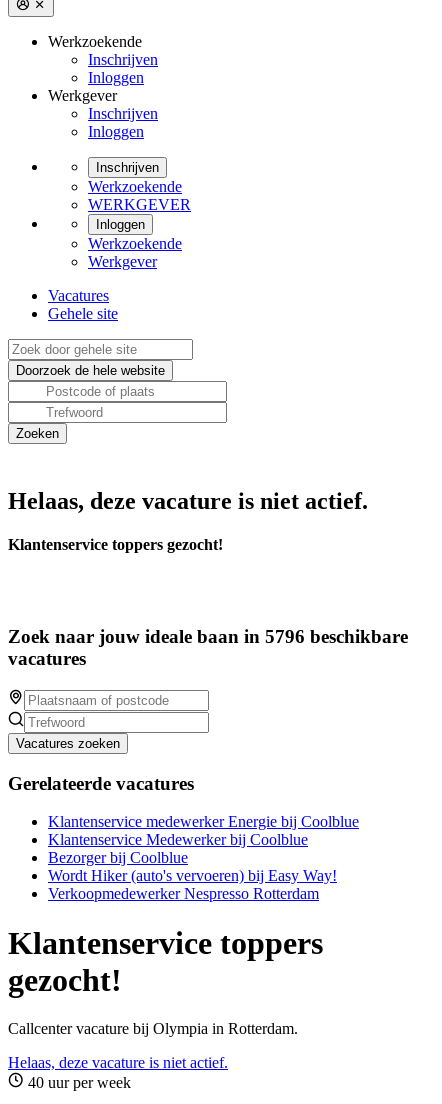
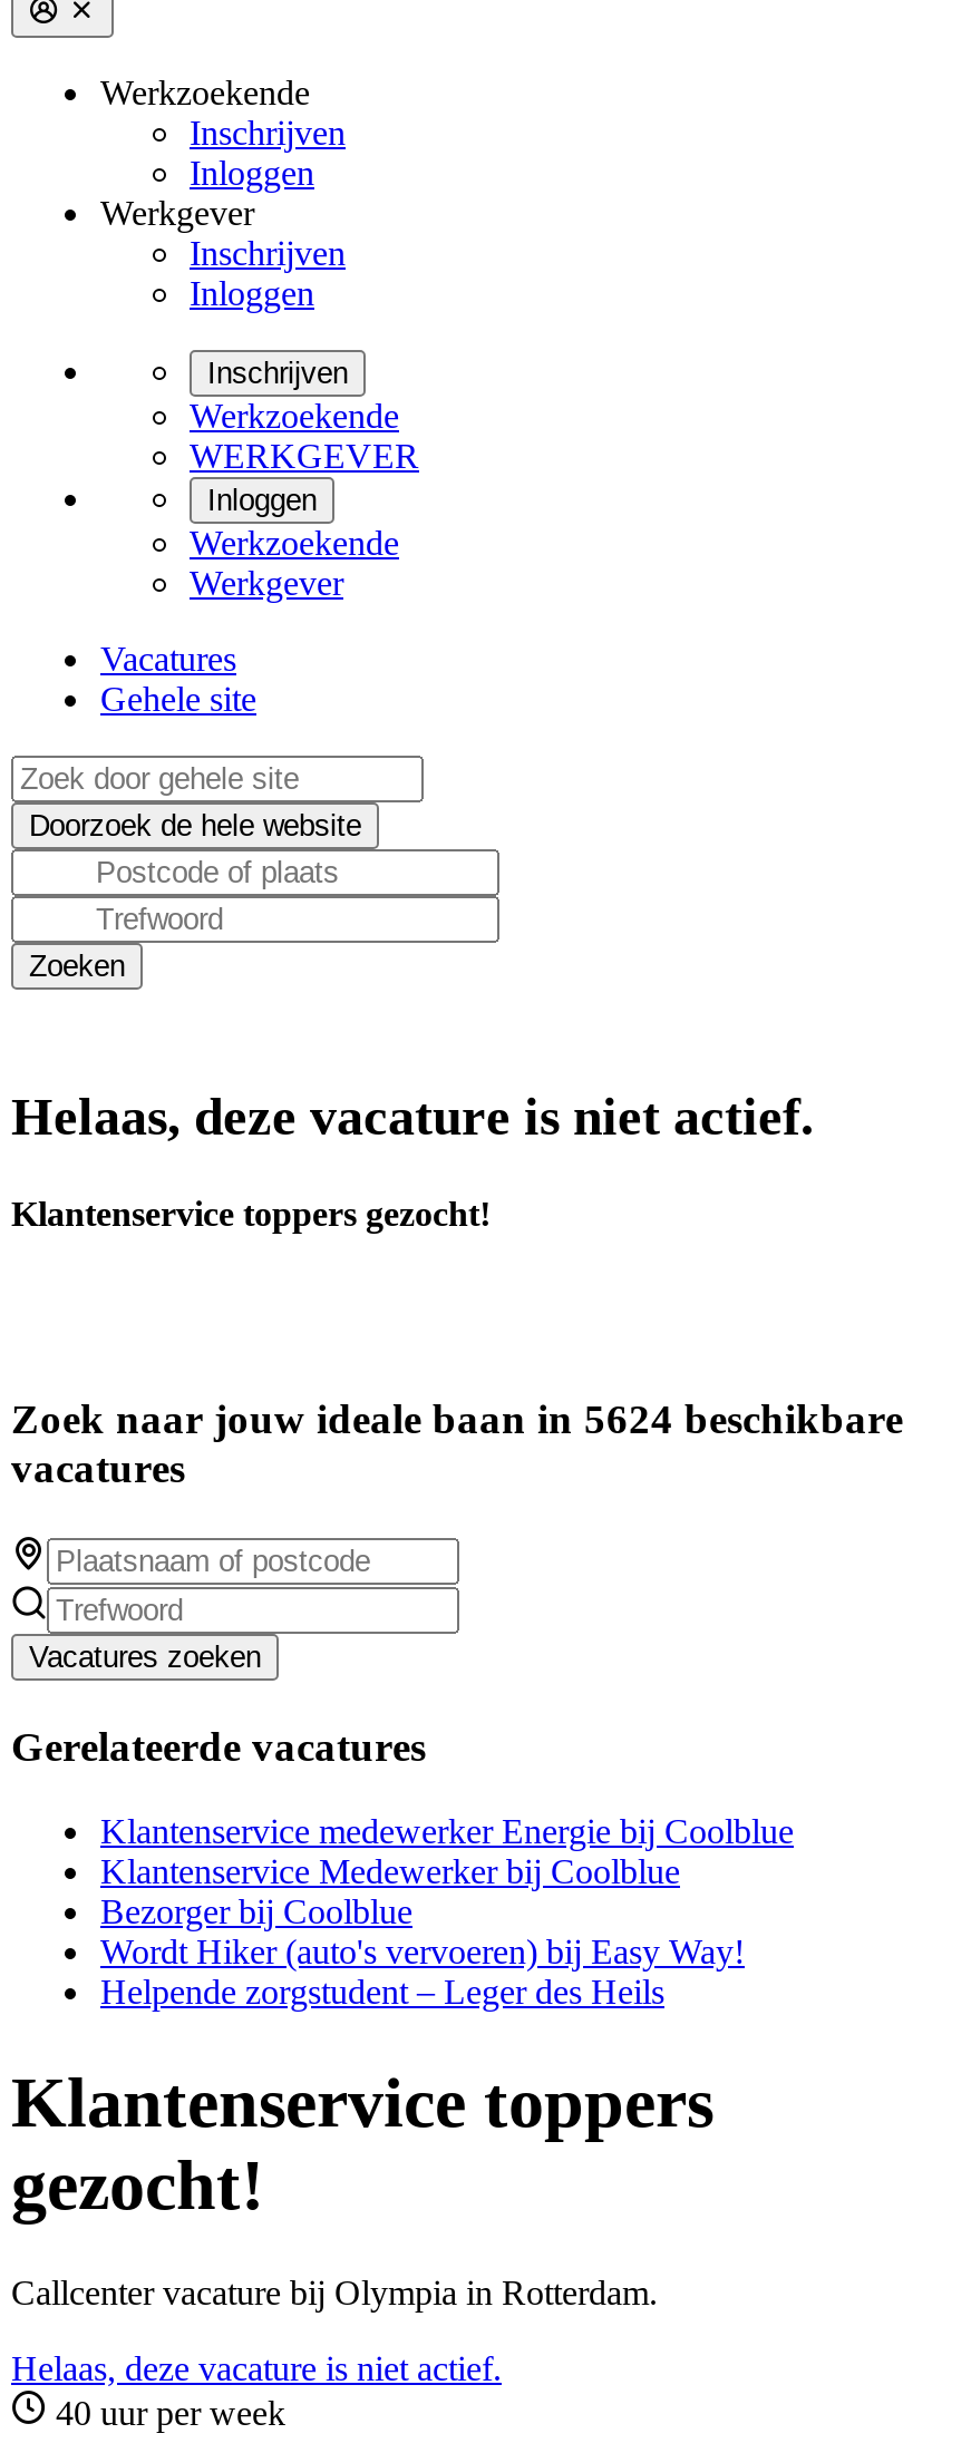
[8,626,408,647] Zoek naar jouw ideale baan in 5796 beschikbare -> [11,1396,903,1443] Zoek naar jouw ideale baan in 5624 beschikbare
[48,885,319,902] Verkoopmedewerker Nespresso Rotterdam -> [100,1974,664,2011] Helpende zorgstudent – Leger des Heils

